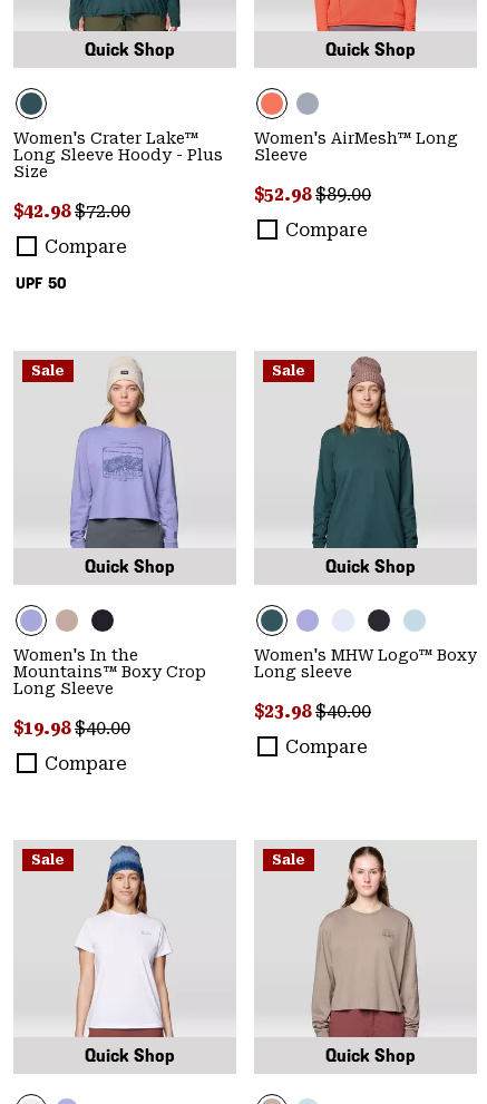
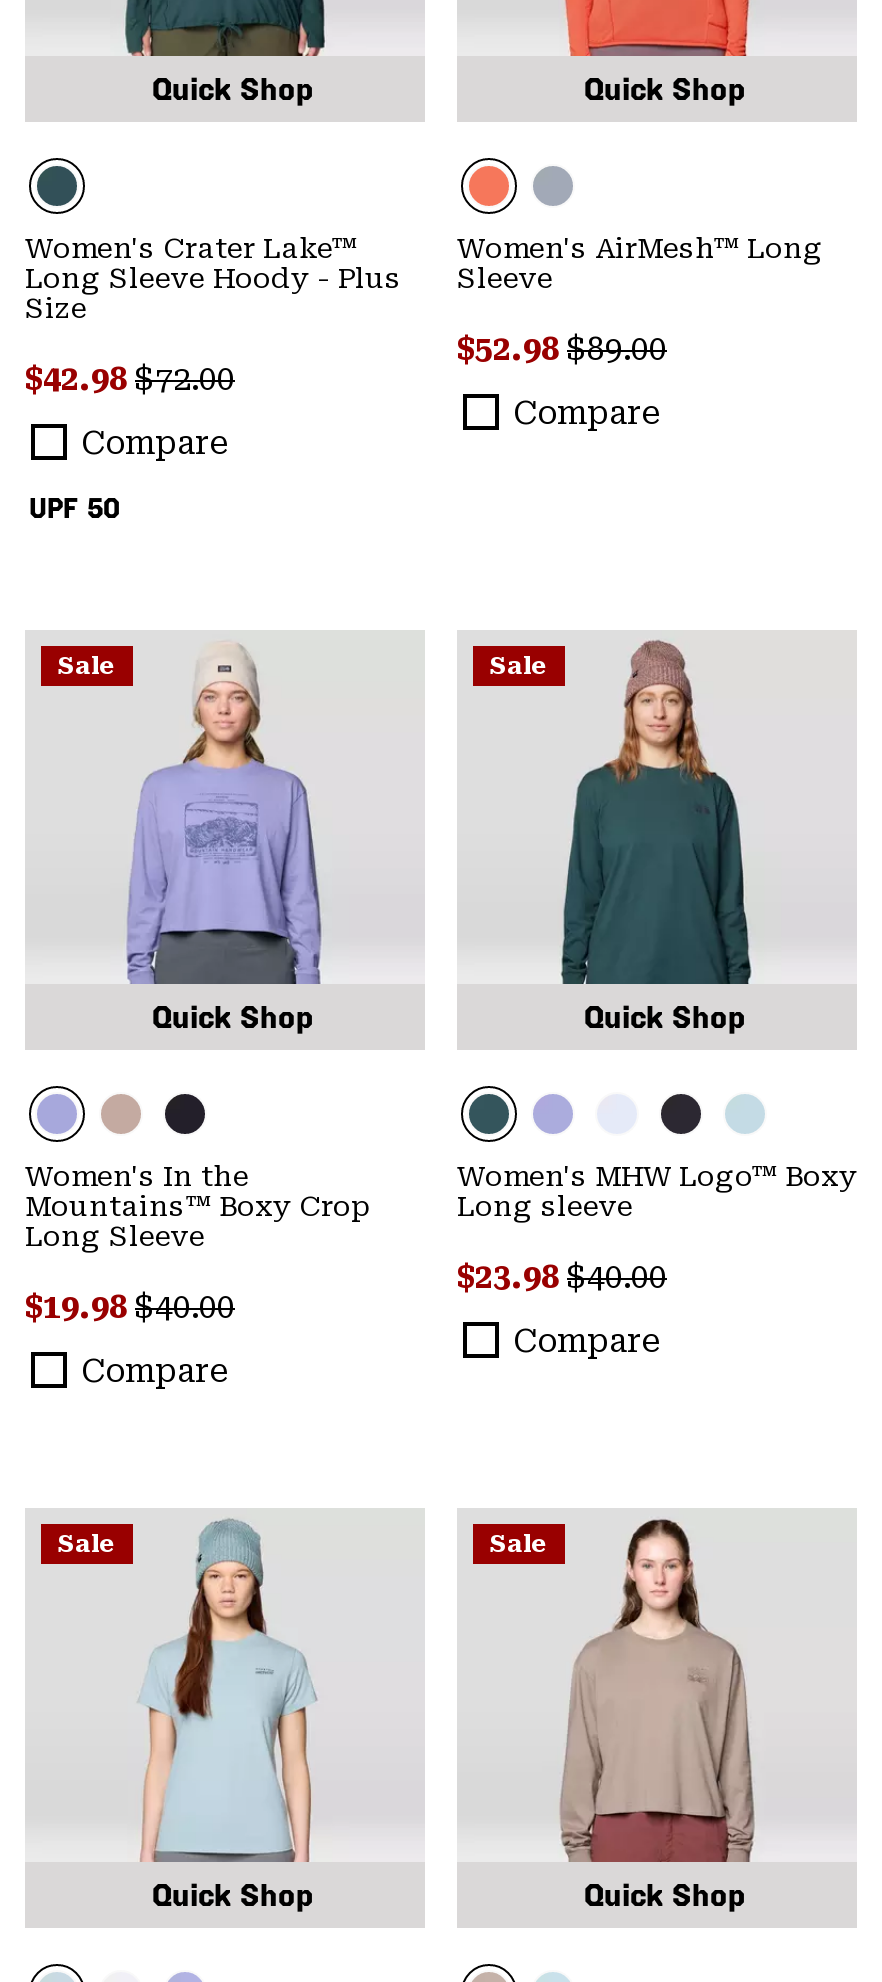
[75,846,175,1037] [image] -> [137,1520,317,1862] [image]

